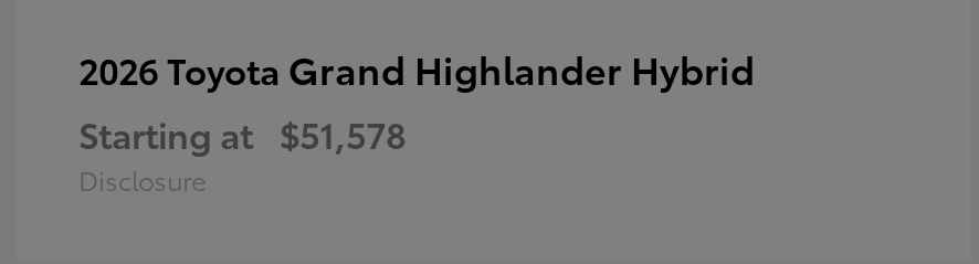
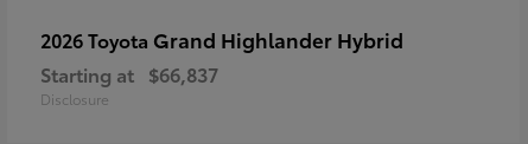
[78,106,406,157] Starting at $51,578 -> [40,60,218,87] Starting at $66,837

